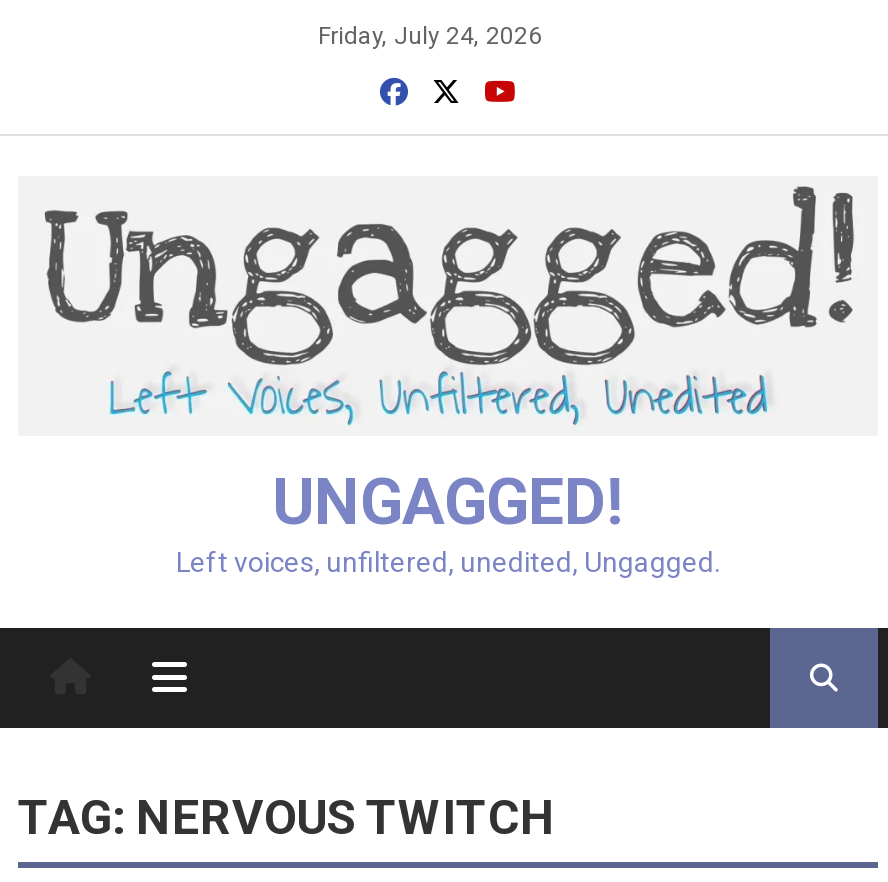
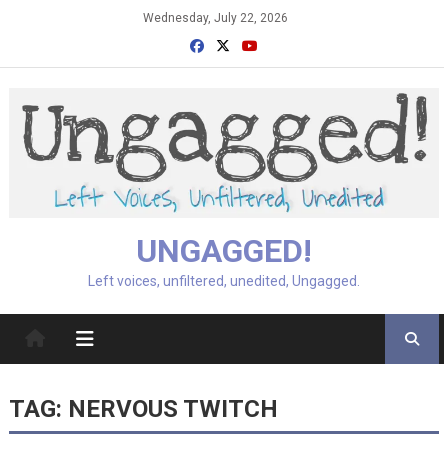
[318,22,542,50] Friday, July 24, 2026 -> [142,11,287,25] Wednesday, July 22, 2026

